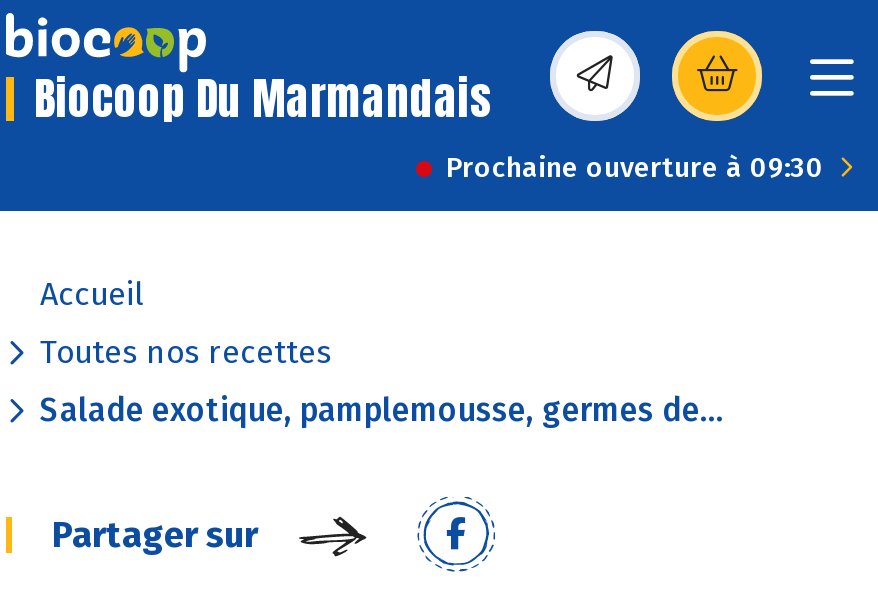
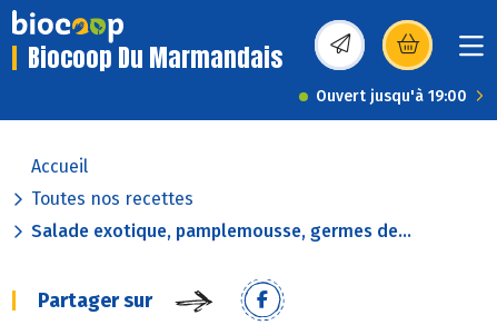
[446,151,824,185] Prochaine ouverture à 09:30 -> [316,87,467,106] Ouvert jusqu'à 19:00

